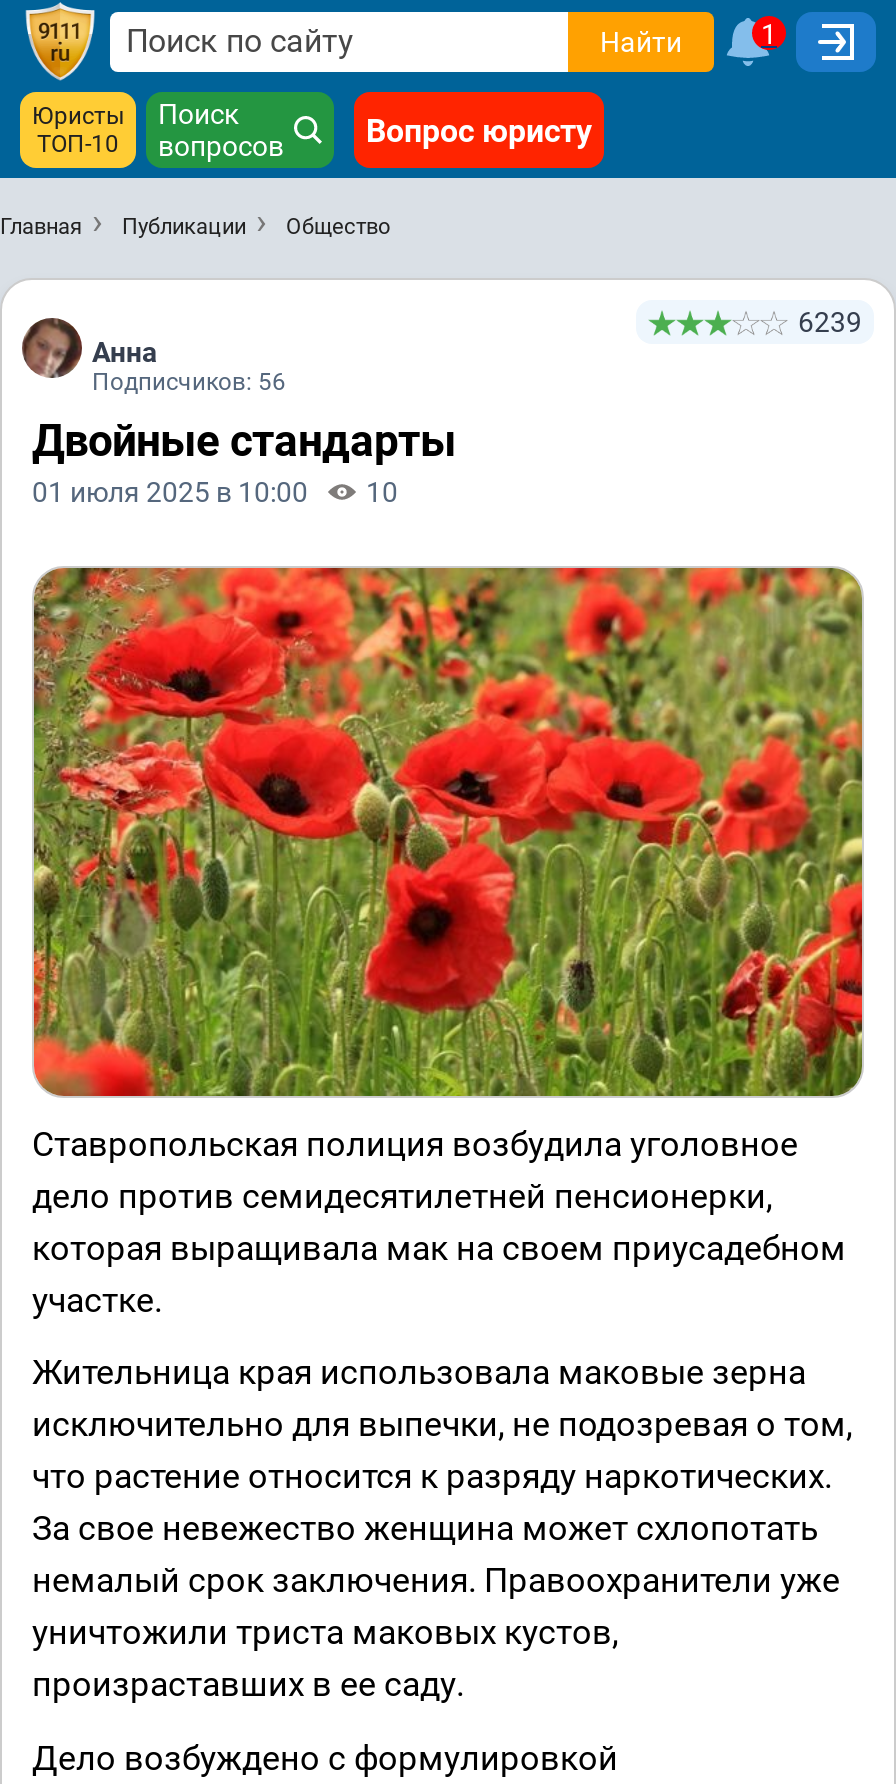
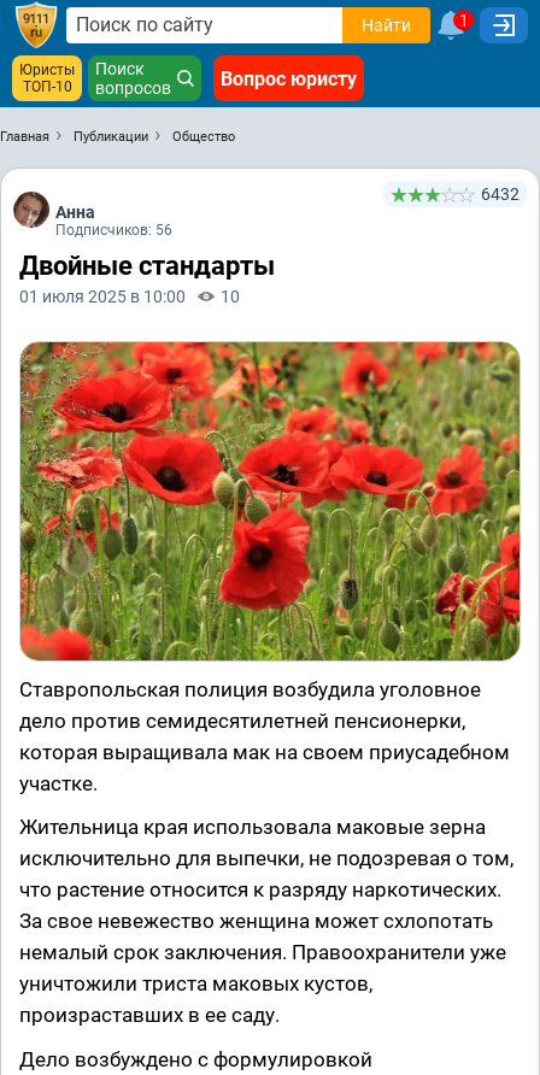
[798,306,862,338] 6239 -> [481,184,520,204] 6432

